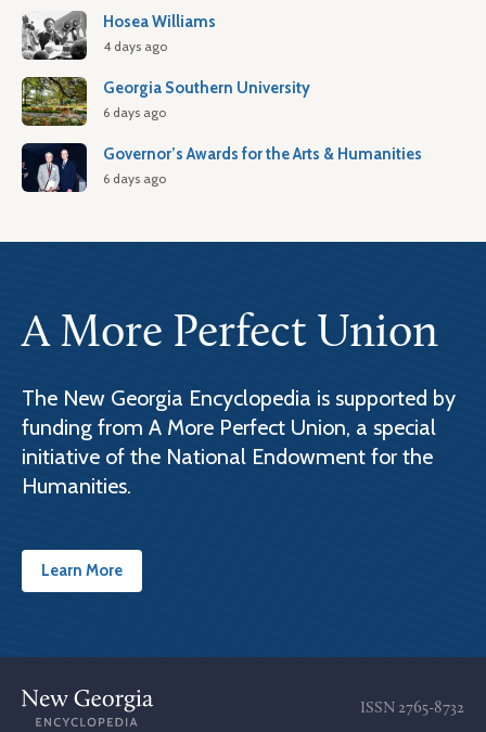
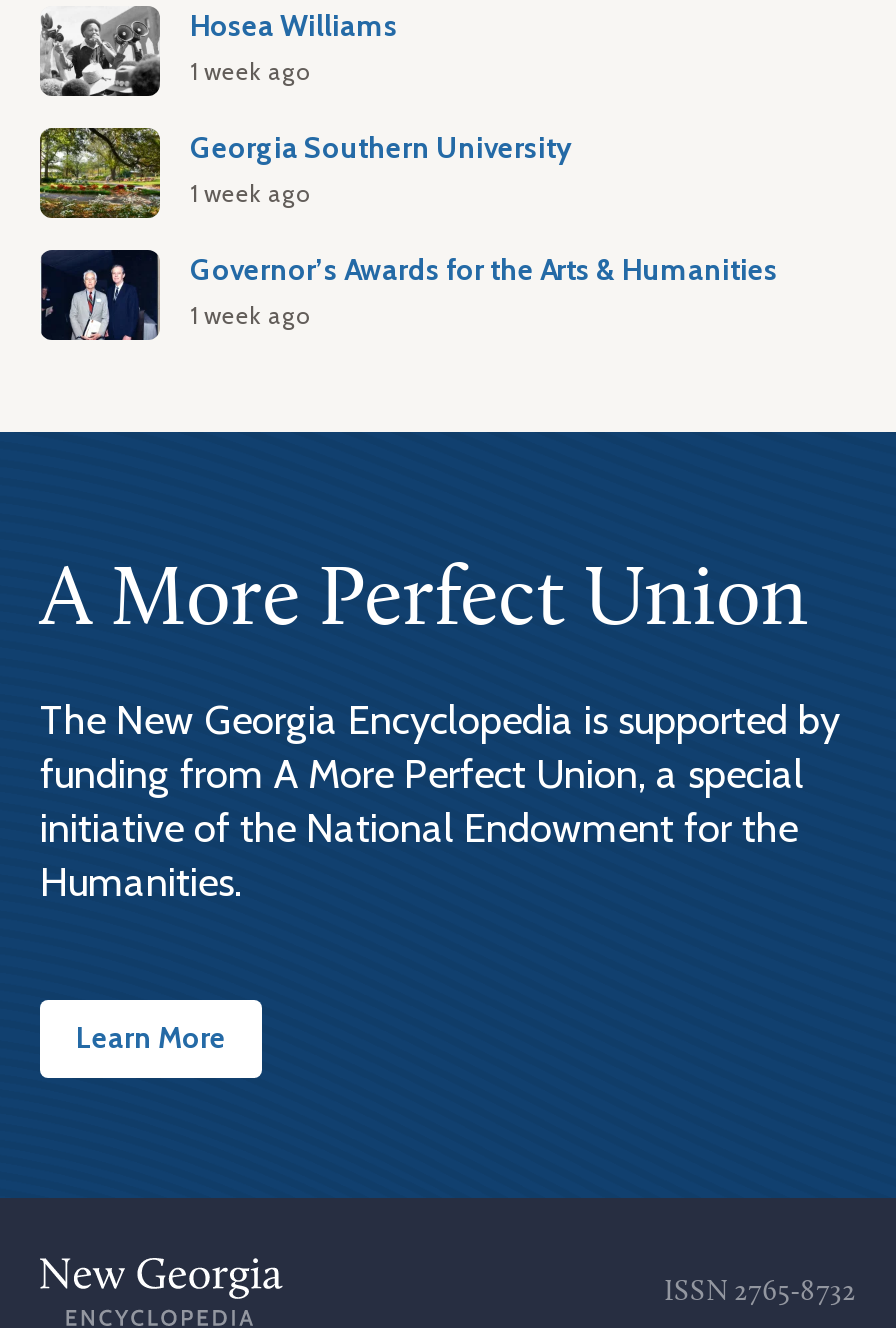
[103,38,167,54] 4 days ago -> [190,56,310,86] 1 week ago
[103,104,166,120] 6 days ago -> [190,178,310,208] 1 week ago
[103,170,166,187] 6 days ago -> [190,300,310,330] 1 week ago

